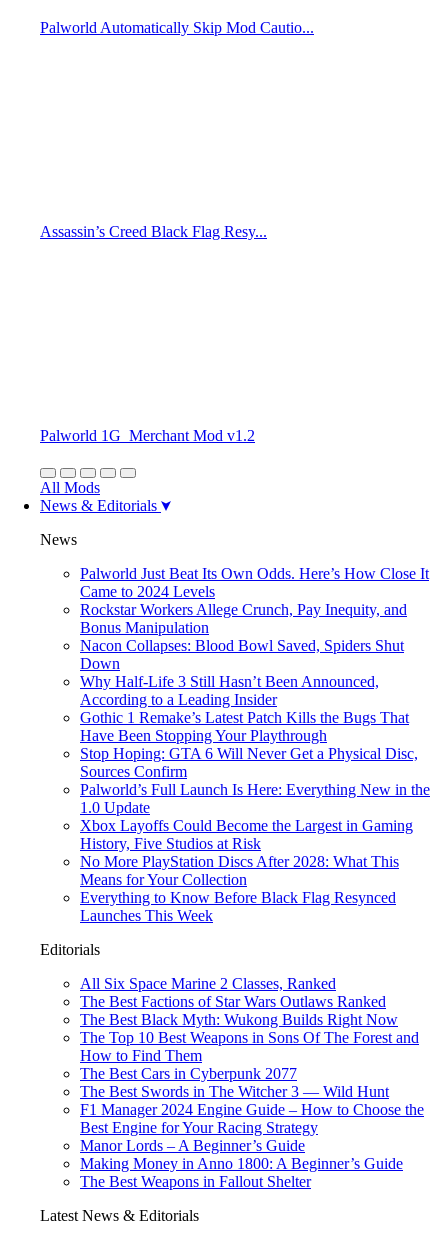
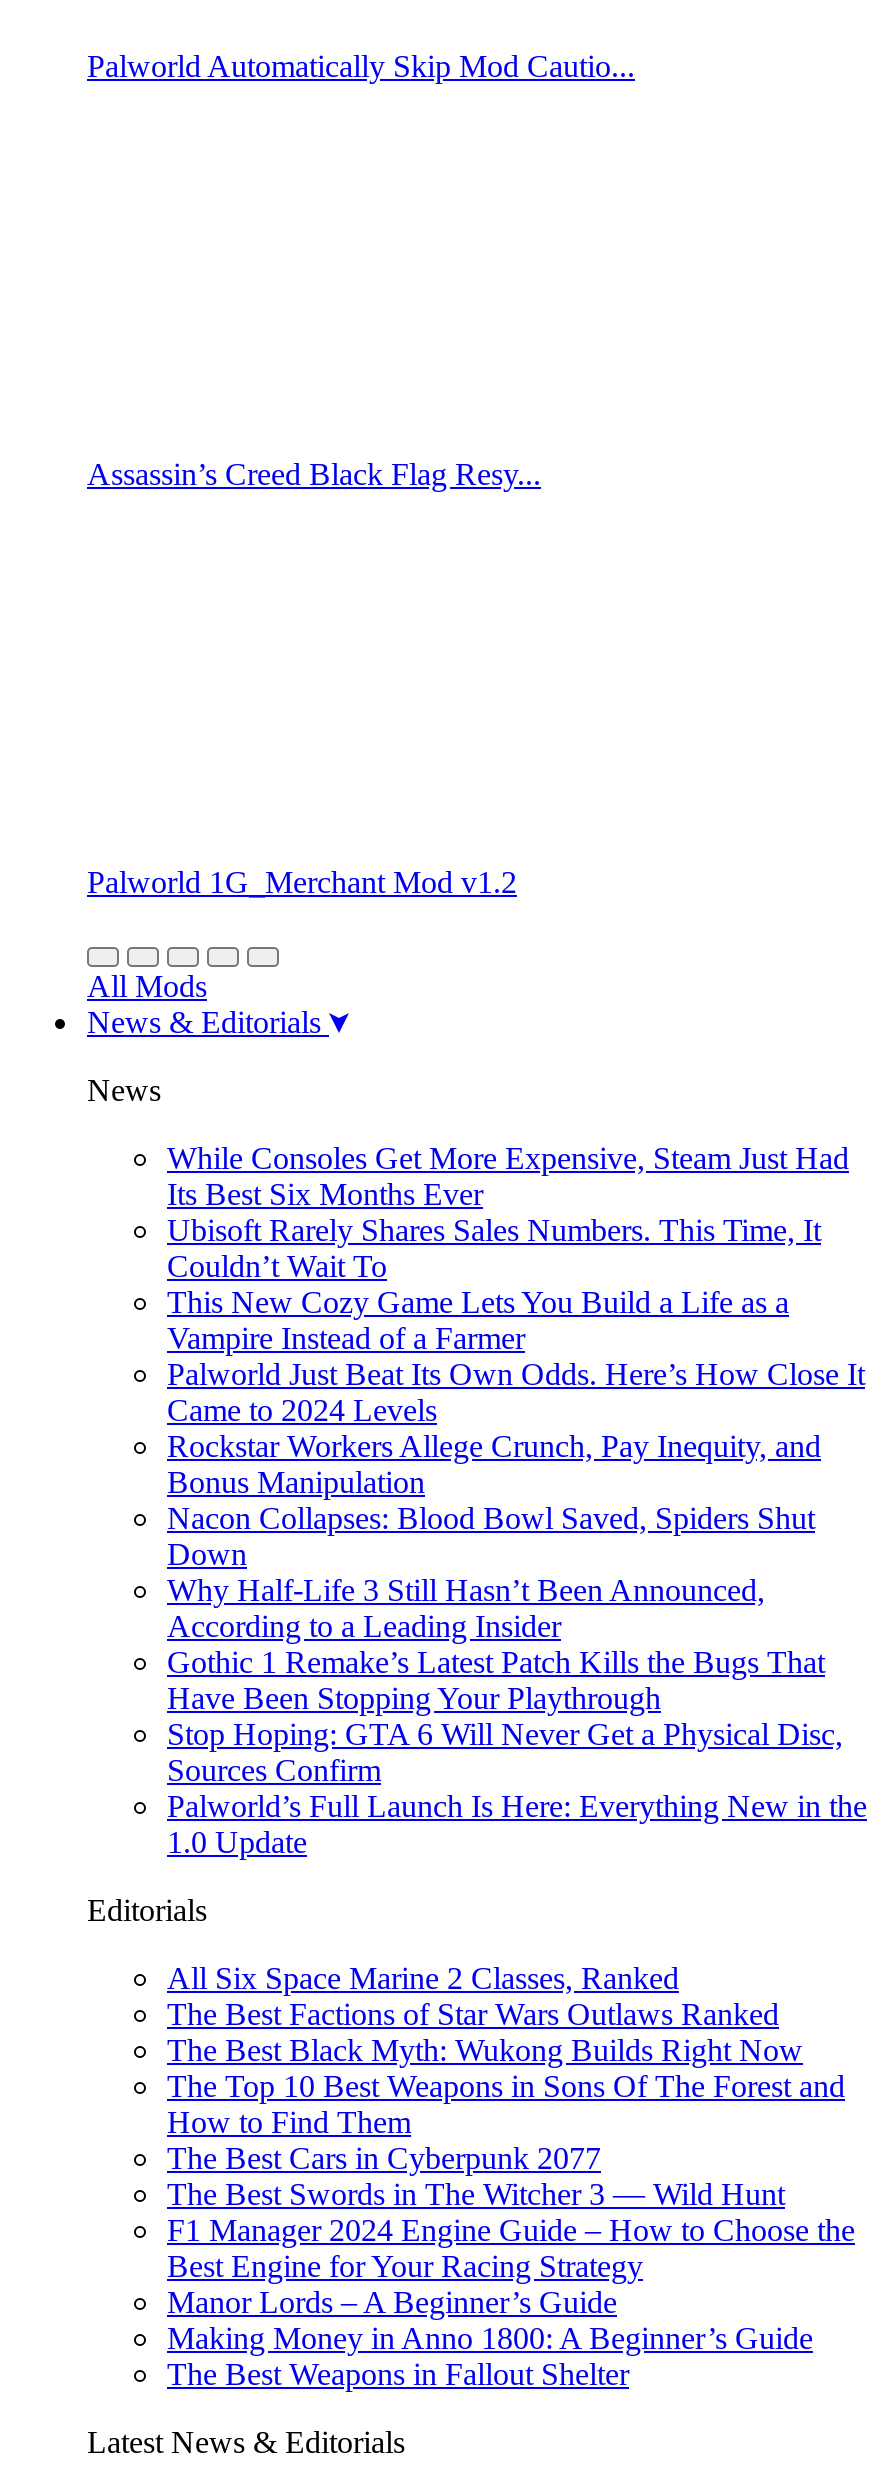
none -> [167,1141,849,1355] While Consoles Get More Expensive, Steam Just Had | Its Best Six Months Ever | Ubisoft Rarely Shares Sales Numbers. This Time, It | Couldn’t Wait To | This New Cozy Game Lets You Build a Life as a | Vampire Instead of a Farmer
moved [80,565,430,816] -> [167,1357,867,1859]: Palworld Just Beat Its Own Odds. Here’s How Close It | Came to 2024 Levels | Rockstar Workers Allege Crunch, Pay Inequity, and | ... | Palworld’s Full Launch Is Here: Everything New in the | 1.0 Update
[80,817,413,924] Xbox Layoffs Could Become the Largest in Gaming | History, Five Studios at Risk | No More PlayStation Discs After 2028: What This | Means for Your Collection | Everything to Know Before Black Flag Resynced | Launches This Week -> none

